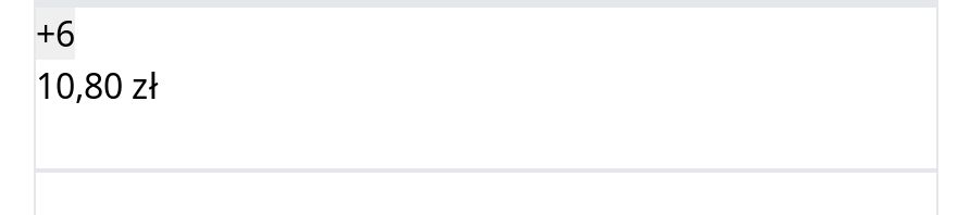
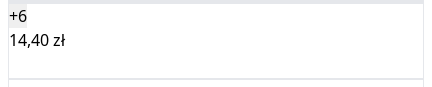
[36,62,158,110] 10,80 zł -> [9,29,65,51] 14,40 zł

